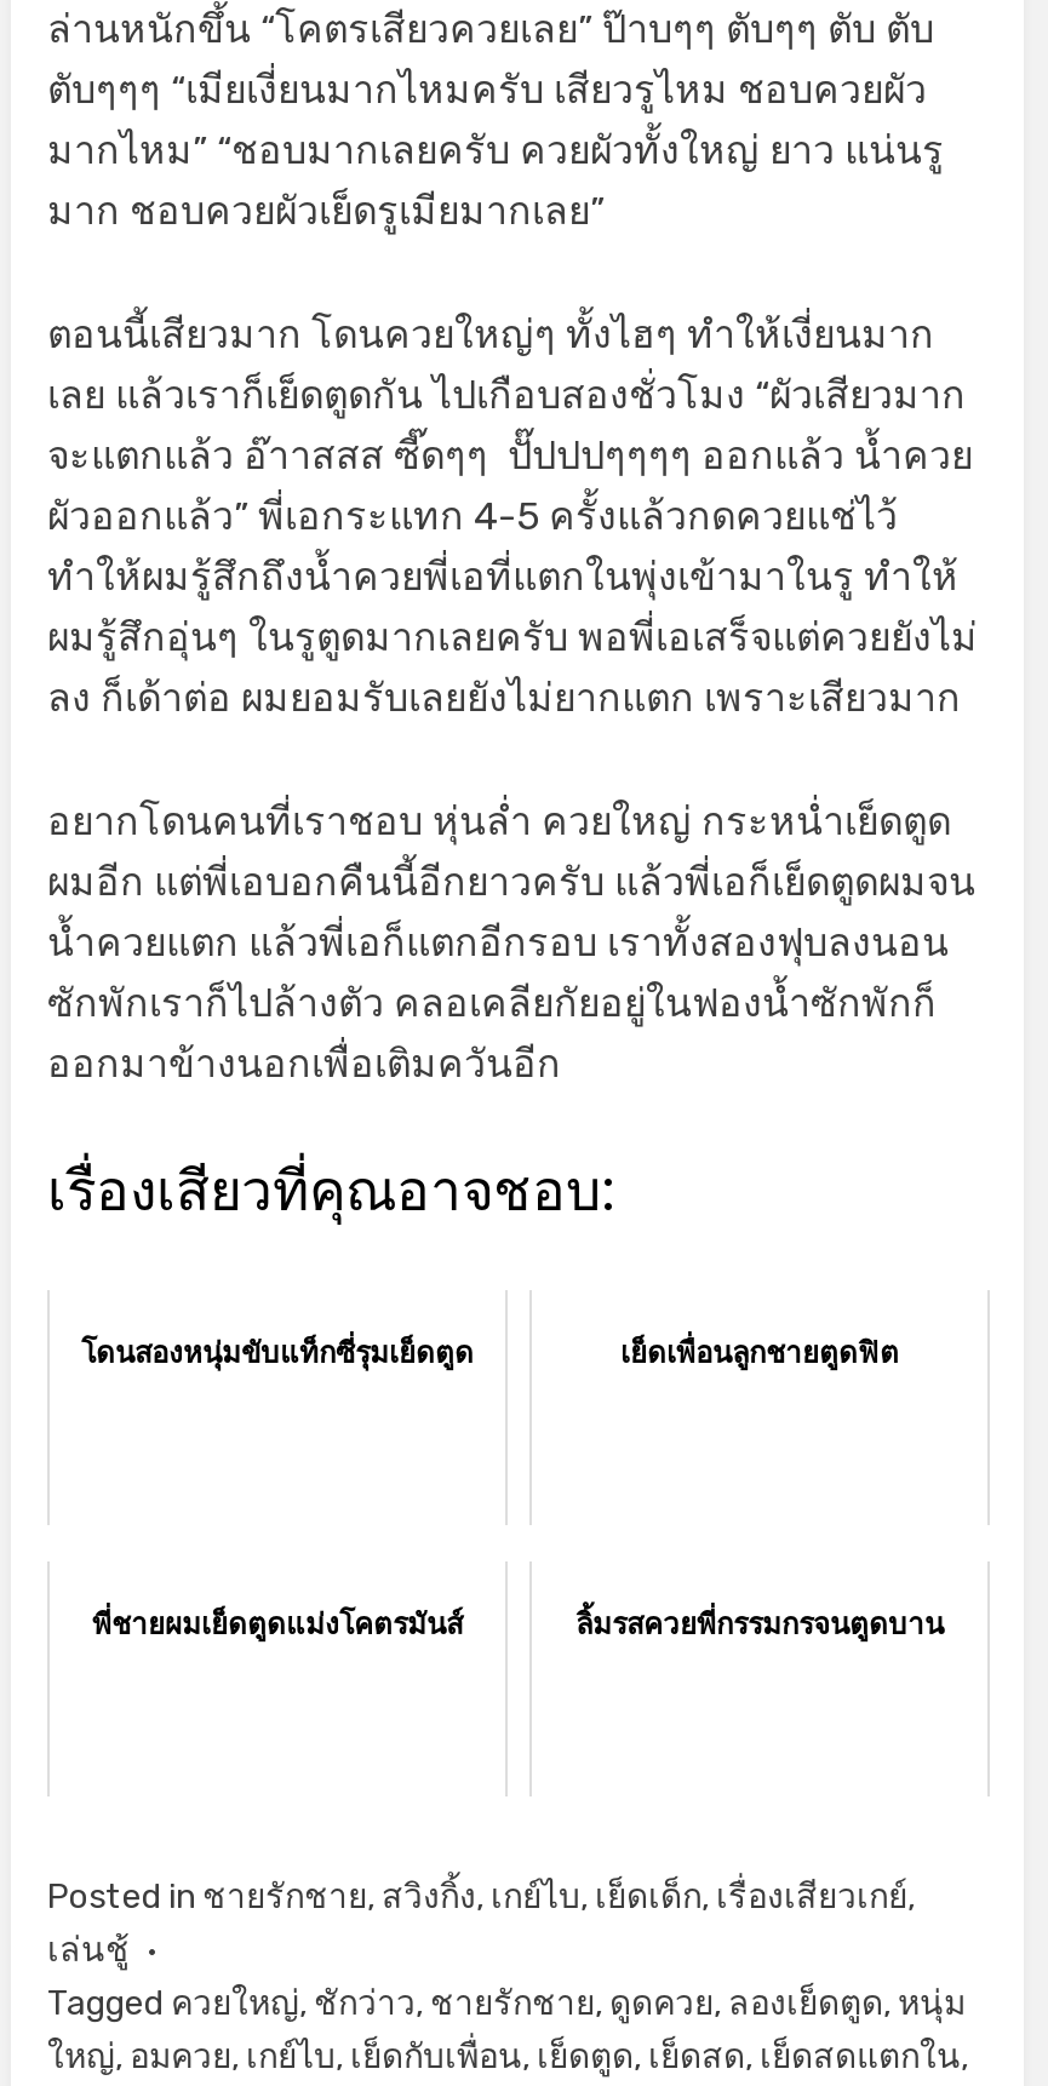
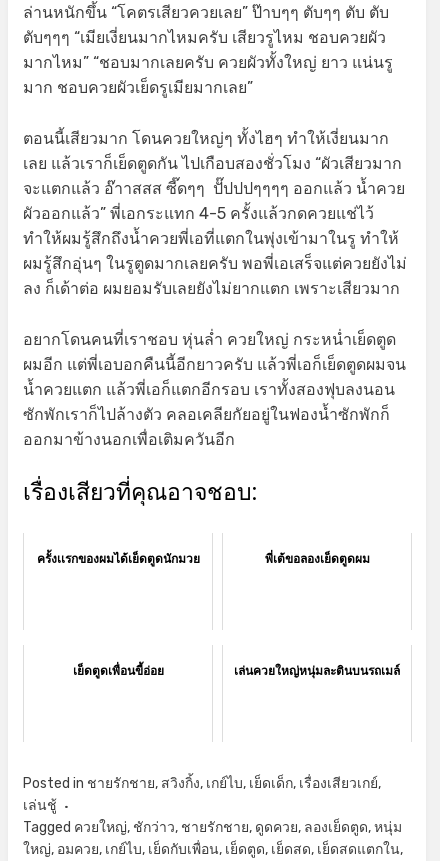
[81,1333,899,1374] โดนสองหนุ่มขับแท็กซี่รุมเย็ดตูด | เย็ดเพื่อนลูกชายตูดฟิต -> [36,550,369,567] ครั้งเเรกของผมได้เย็ดตูดนักมวย | พี่เต้ขอลองเย็ดตูดผม
[92,1604,944,1645] พี่ชายผมเย็ดตูดแม่งโคตรมันส์ | ลิ้มรสควยพี่กรรมกรจนตูดบาน -> [72,662,400,679] เย็ดตูดเพื่อนขี้อ่อย | เล่นควยใหญ่หนุ่มละตินบนรถเมล์

